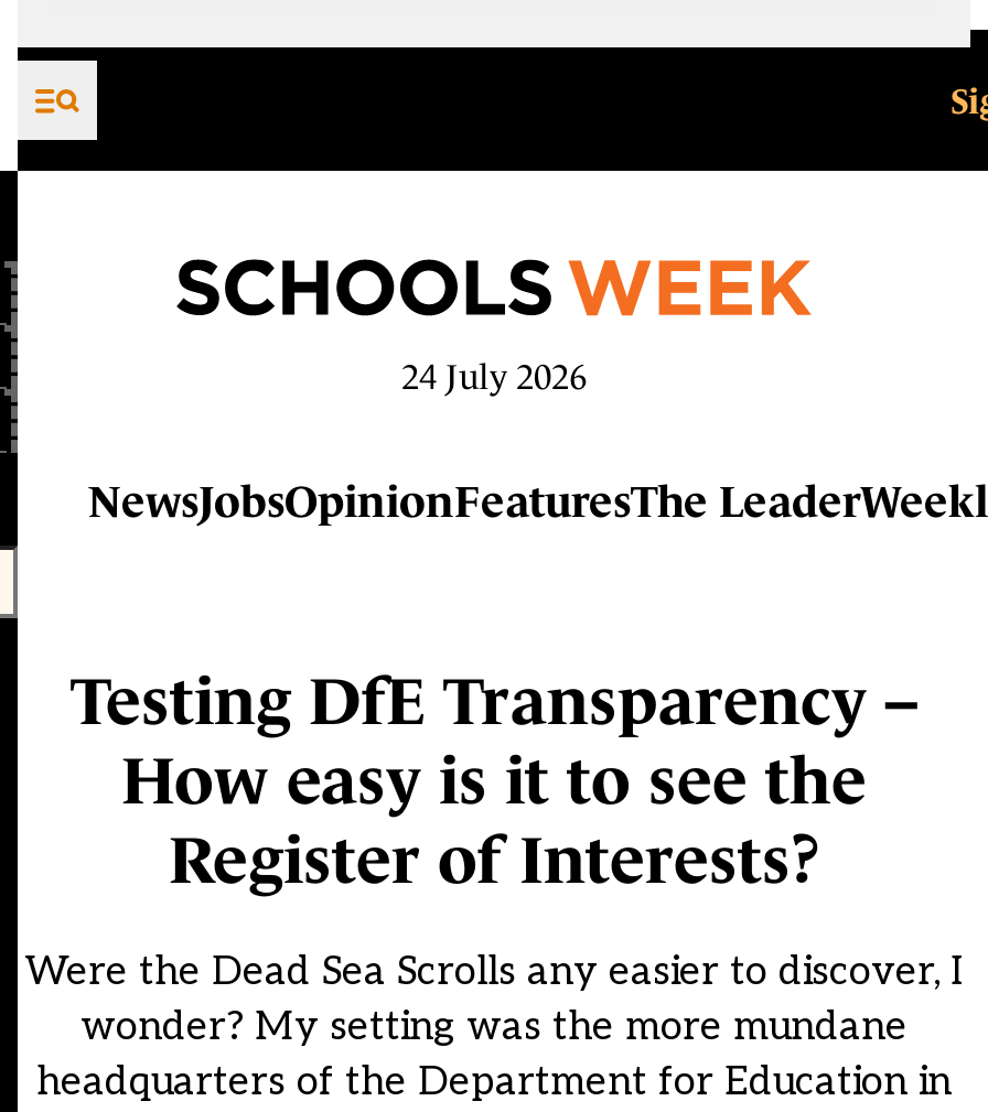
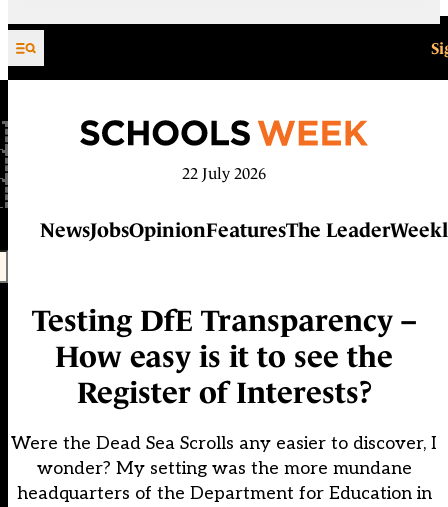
[401,358,587,396] 24 July 2026 -> [182,165,266,182] 22 July 2026

